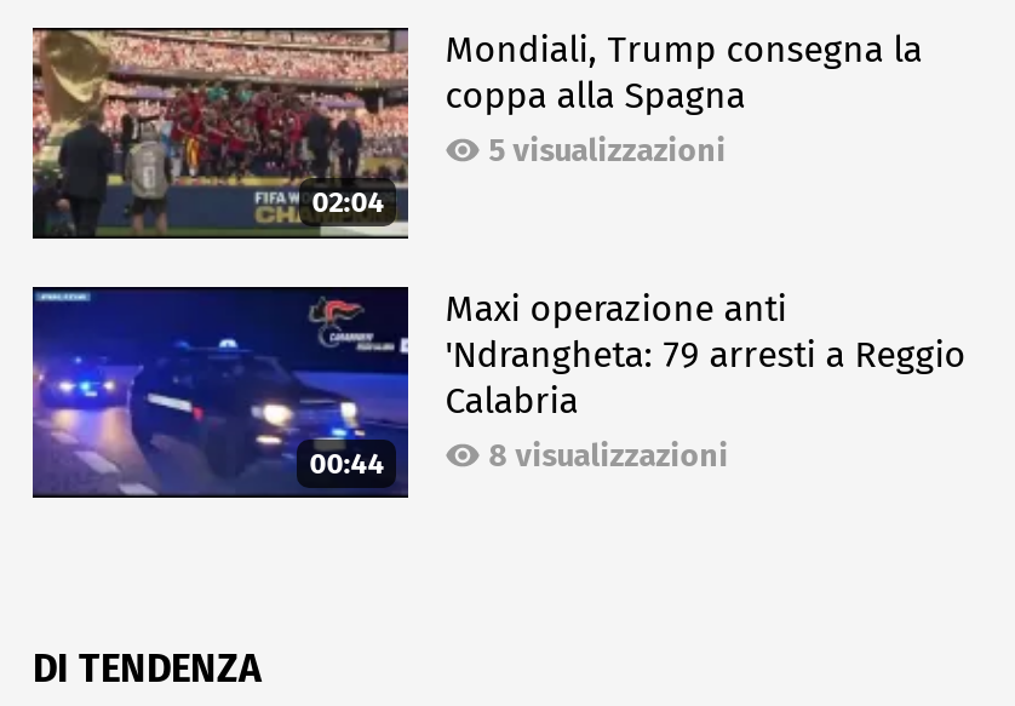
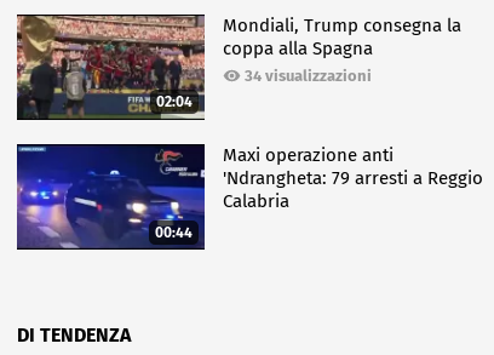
[489,132,726,168] 5 visualizzazioni -> [245,67,372,85] 34 visualizzazioni
[489,438,728,474] 8 visualizzazioni -> none

